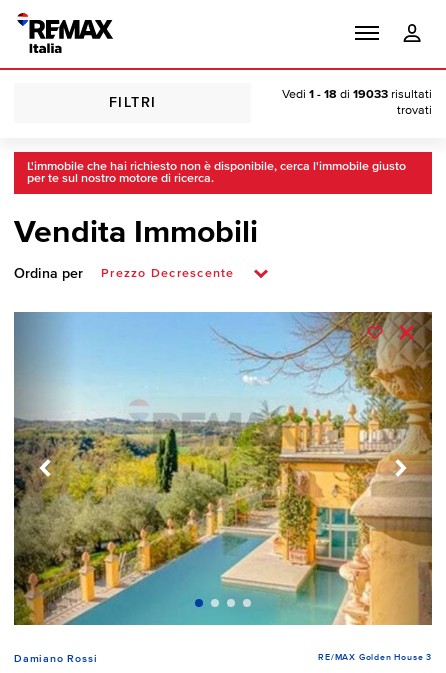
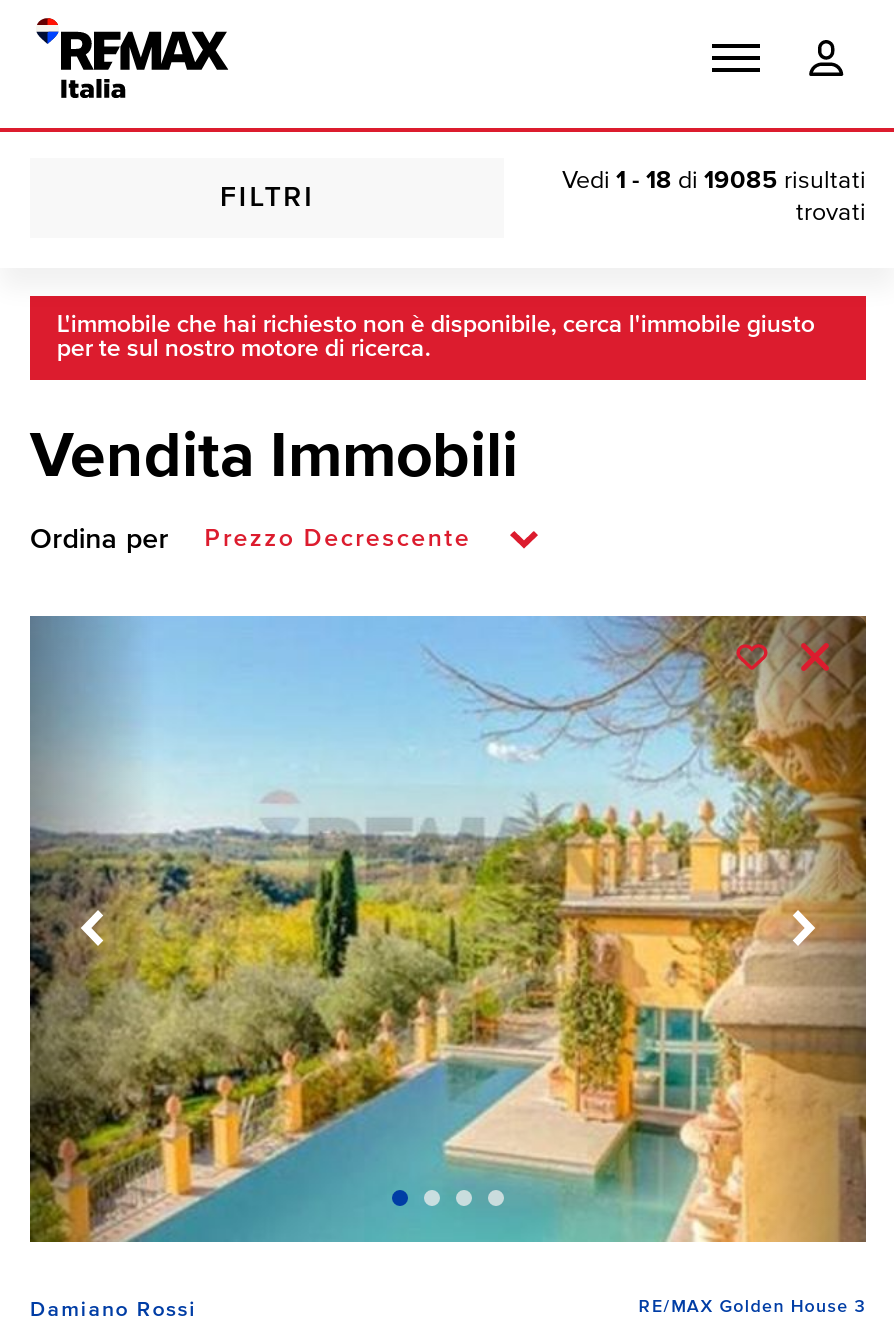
[282,88,432,101] Vedi 1 - 18 di 19033 risultati -> [562,168,866,194] Vedi 1 - 18 di 19085 risultati

